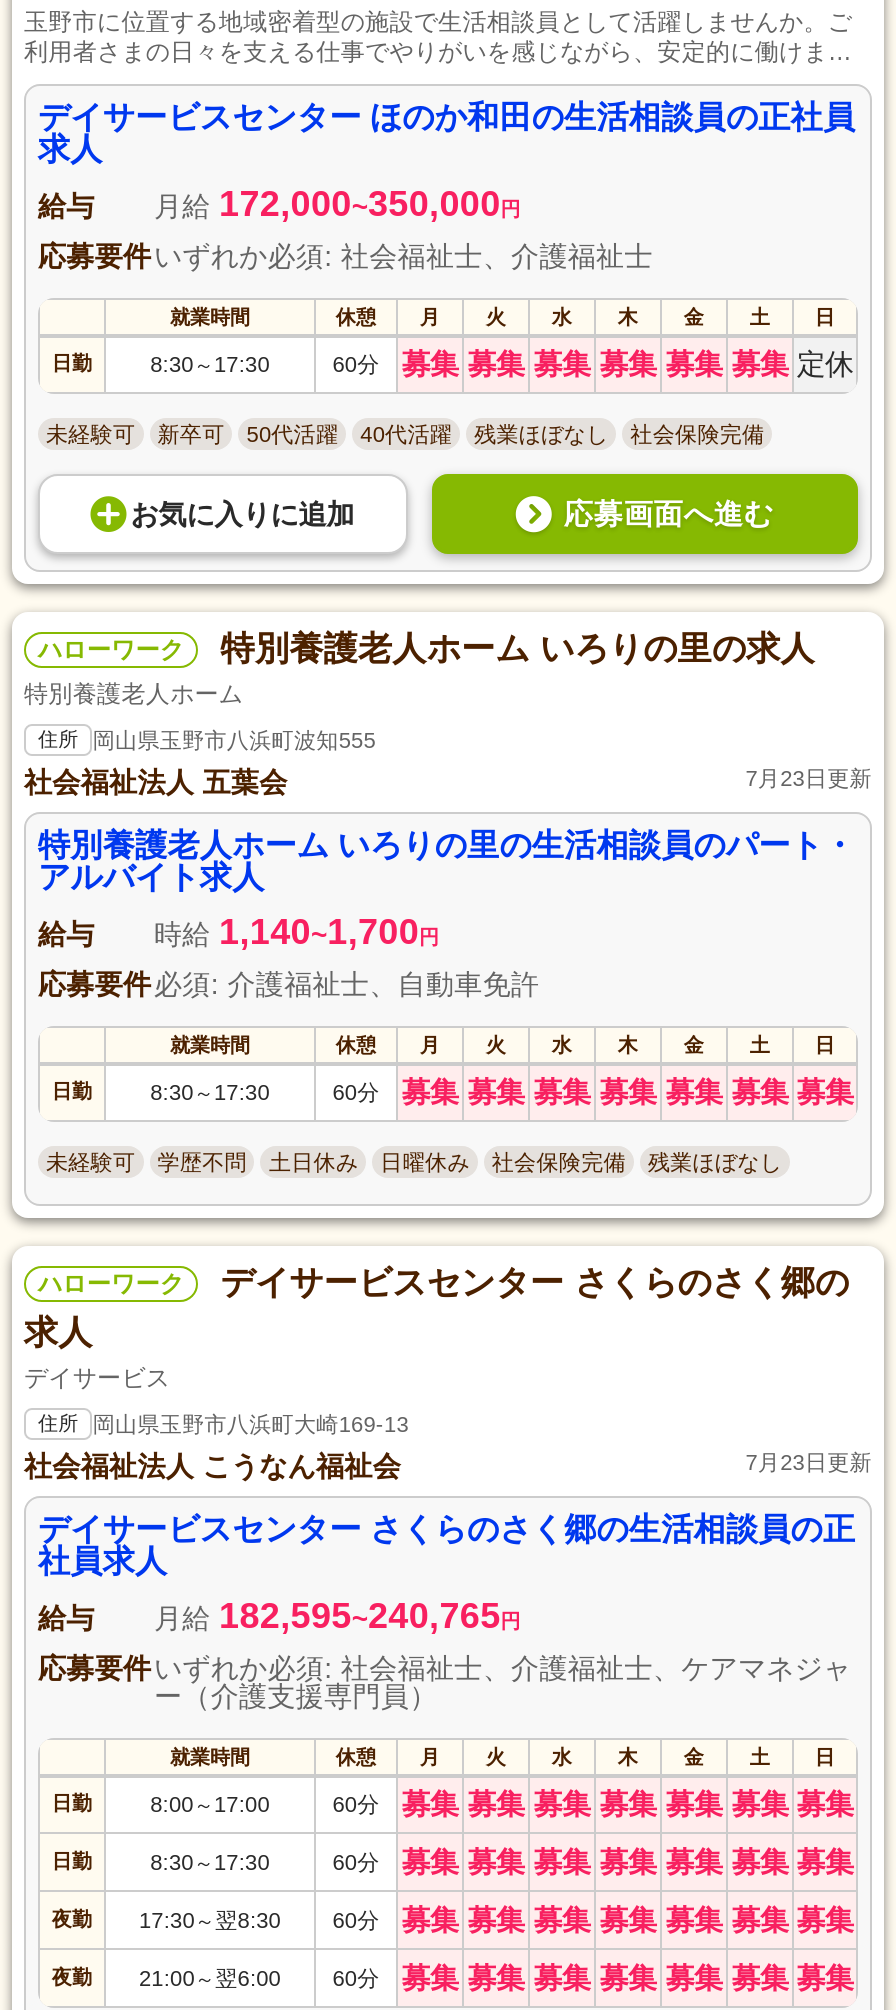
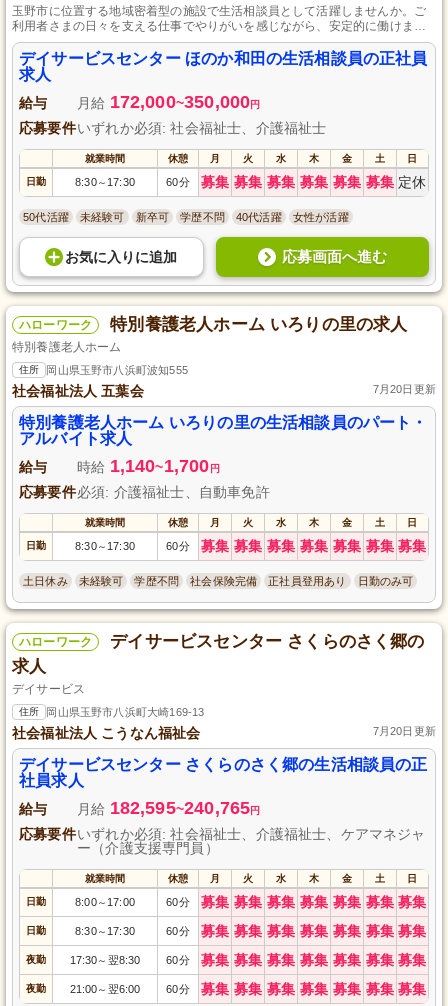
[247,422,338,446] 50代活躍 -> [180,211,225,223] 学歴不問
[474,422,764,446] 残業ほぼなし | 社会保険完備 -> [293,211,349,223] 女性が活躍
none -> [23,211,69,223] 50代活躍
[745,766,872,790] 7月23日更新 -> [373,383,436,395] 7月20日更新
[269,1150,470,1174] 土日休み | 日曜休み -> none
[648,1150,782,1174] 残業ほぼなし -> [268,575,413,587] 正社員登用あり | 日勤のみ可
none -> [23,575,68,587] 土日休み
[745,1450,872,1474] 7月23日更新 -> [373,725,436,737] 7月20日更新

